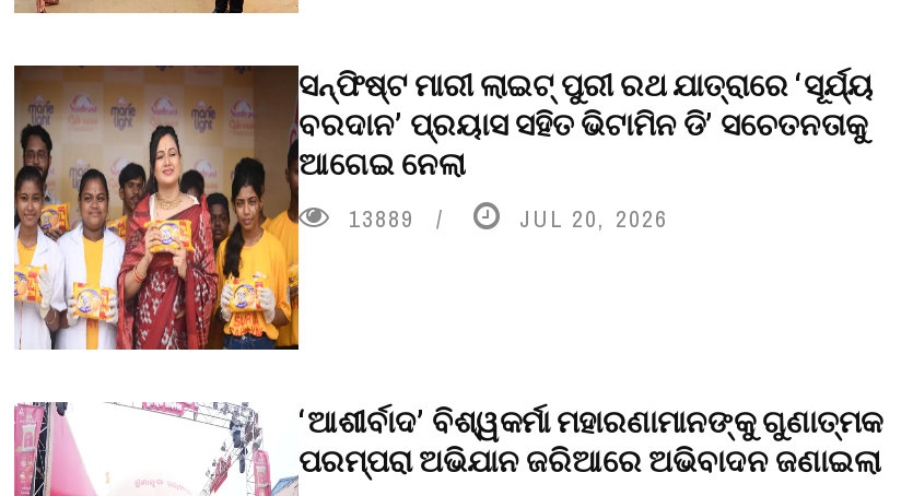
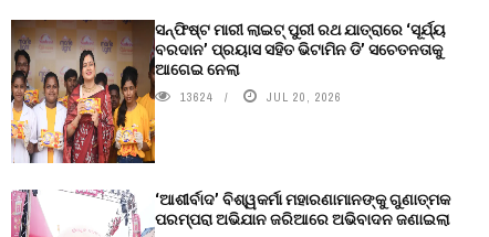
[349,204,414,234] 13889 -> [180,90,214,105] 13624

